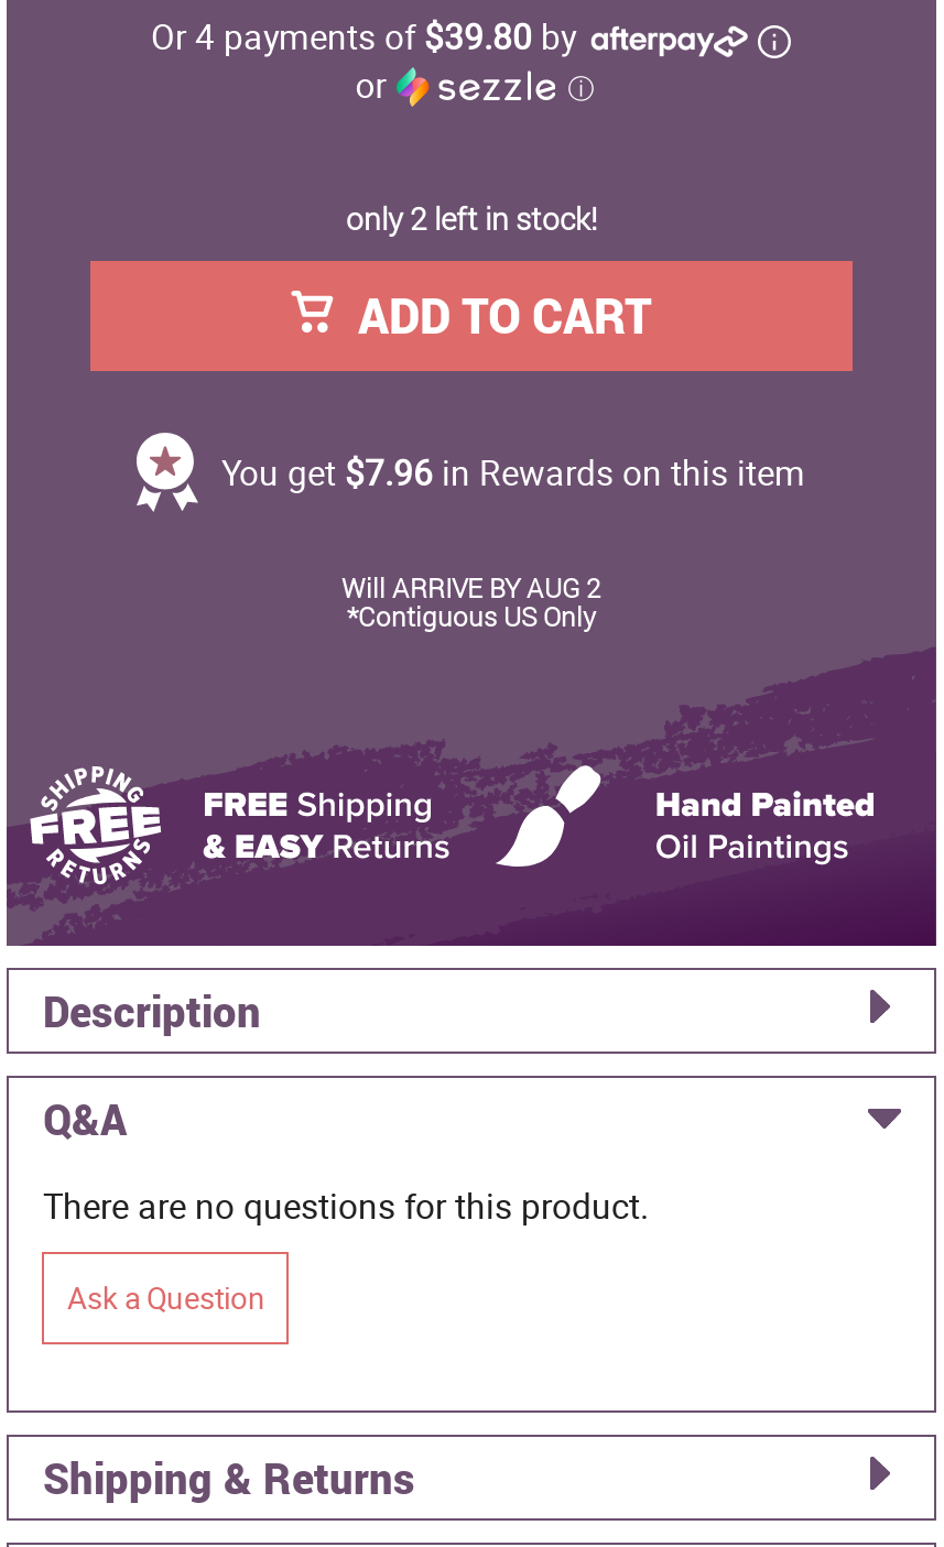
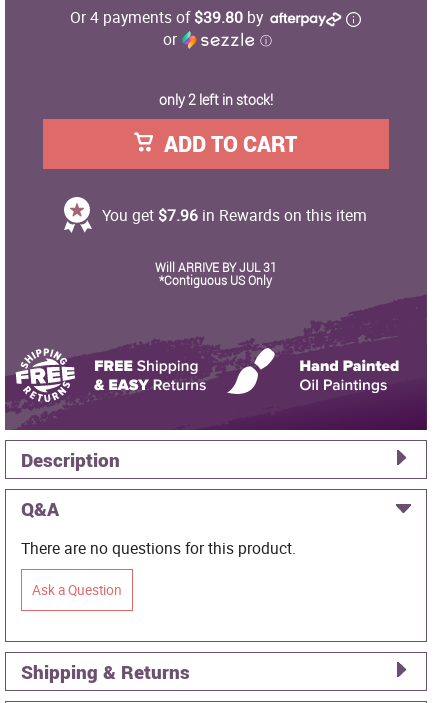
[341,570,601,605] Will ARRIVE BY AUG 2 -> [155,259,277,275] Will ARRIVE BY JUL 31

